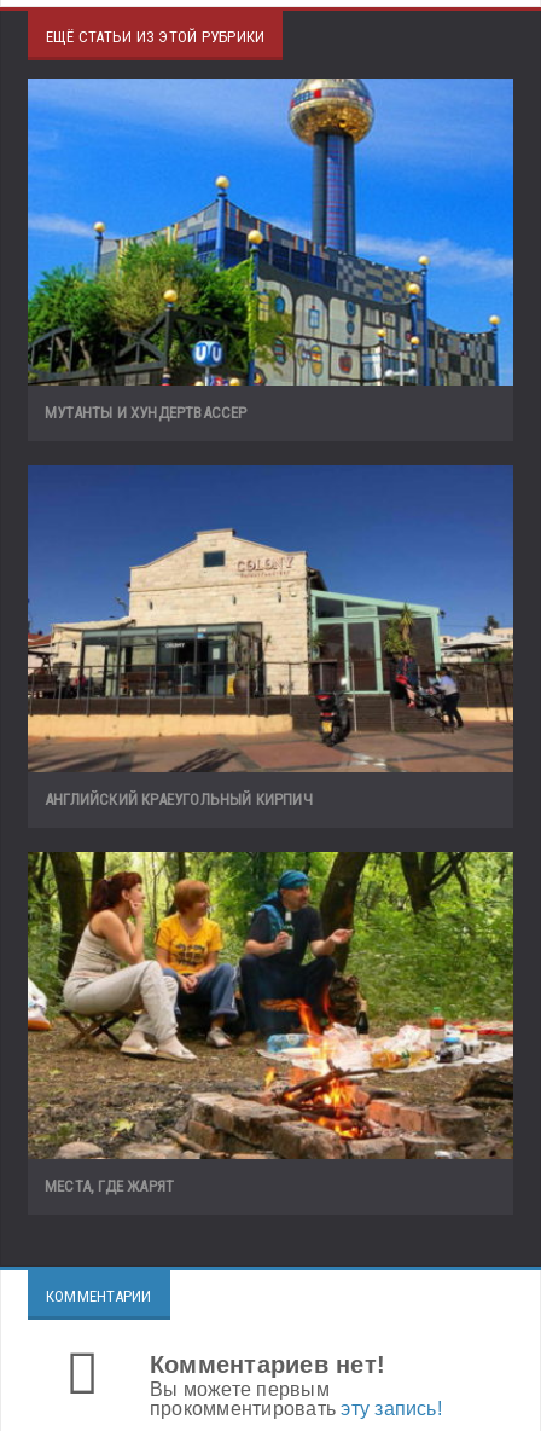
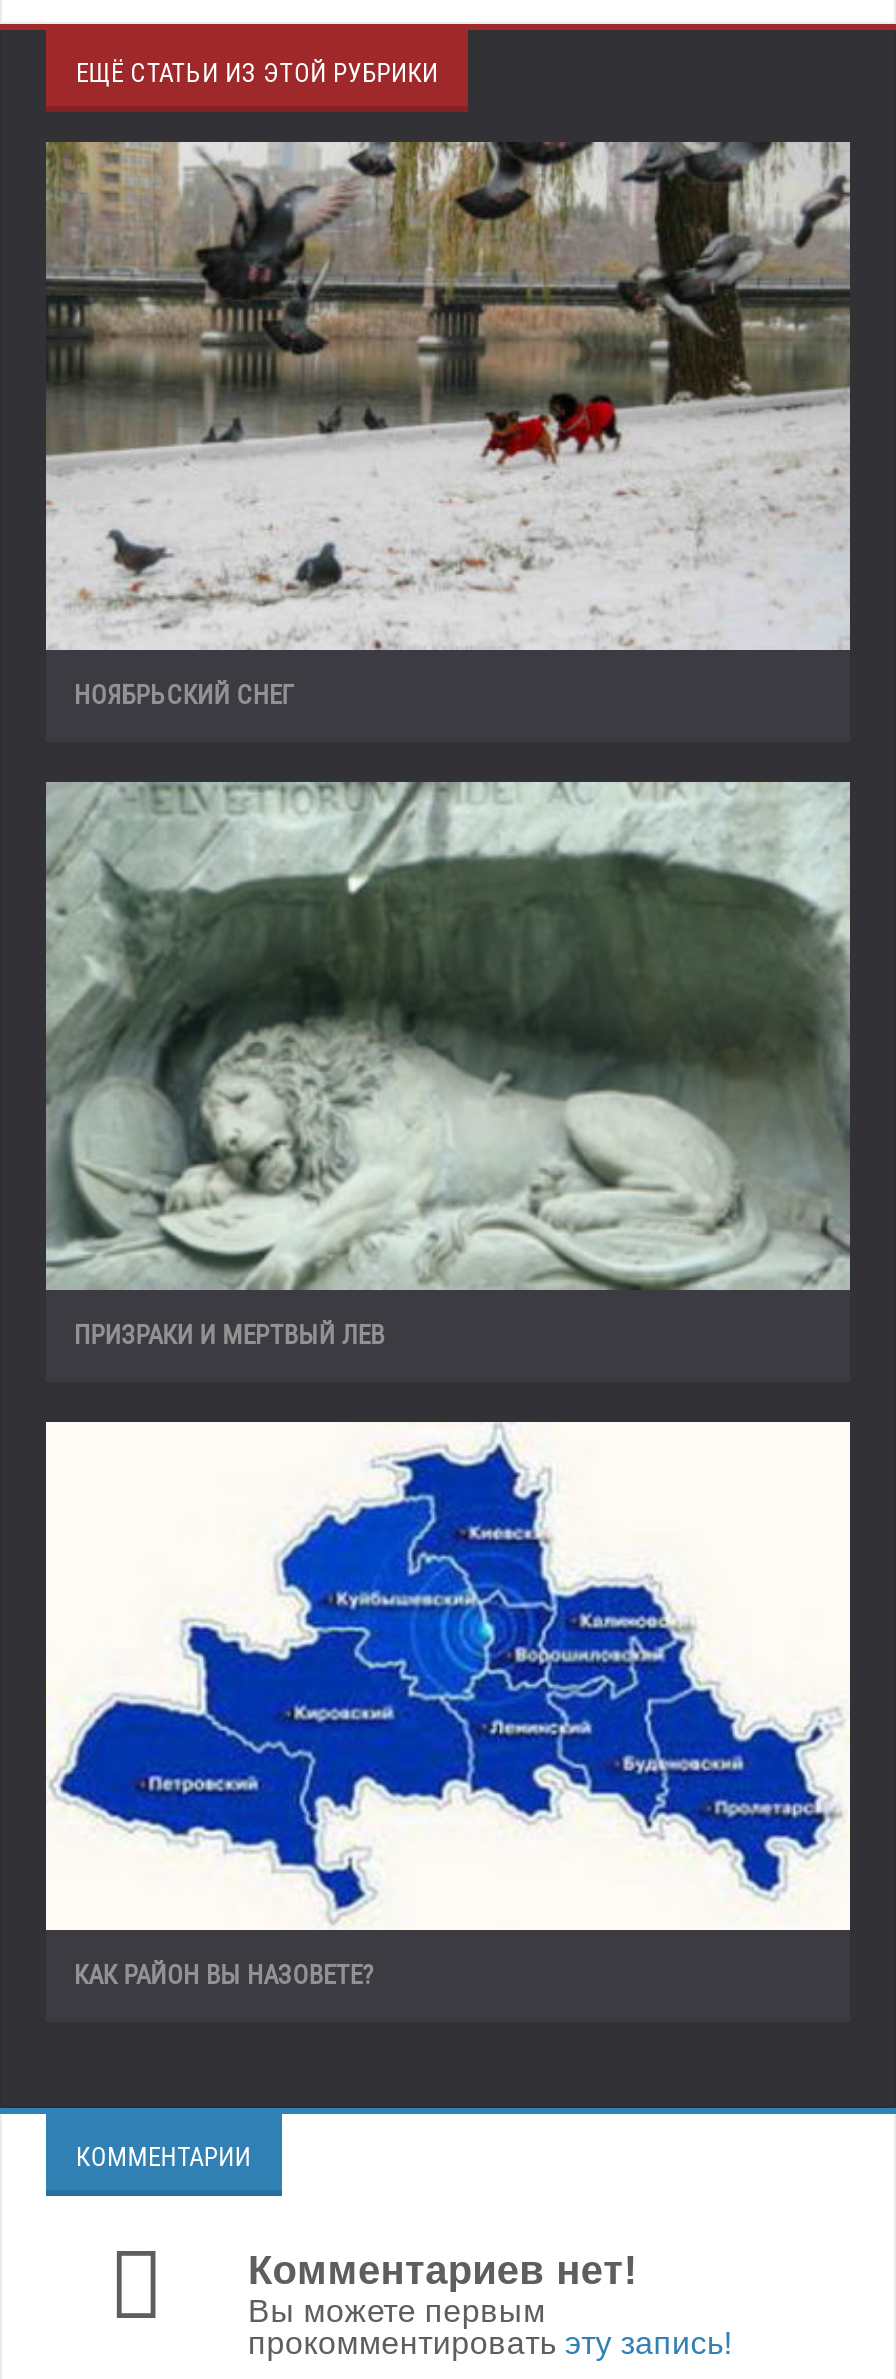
[27,77,514,422] [image] | МУТАНТЫ И ХУНДЕРТВАССЕР -> [44,140,852,711] [image] | НОЯБРЬСКИЙ СНЕГ
[27,465,513,809] [image] | АНГЛИЙСКИЙ КРАЕУГОЛЬНЫЙ КИРПИЧ -> [44,780,852,1351] [image] | ПРИЗРАКИ И МЕРТВЫЙ ЛЕВ
[27,851,514,1196] [image] | МЕСТА, ГДЕ ЖАРЯТ -> [44,1420,852,1991] [image] | КАК РАЙОН ВЫ НАЗОВЕТЕ?

